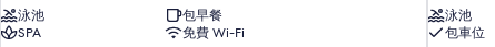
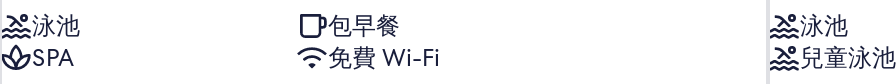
[445,24,485,42] 包車位 -> [800,42,896,74] 兒童泳池

